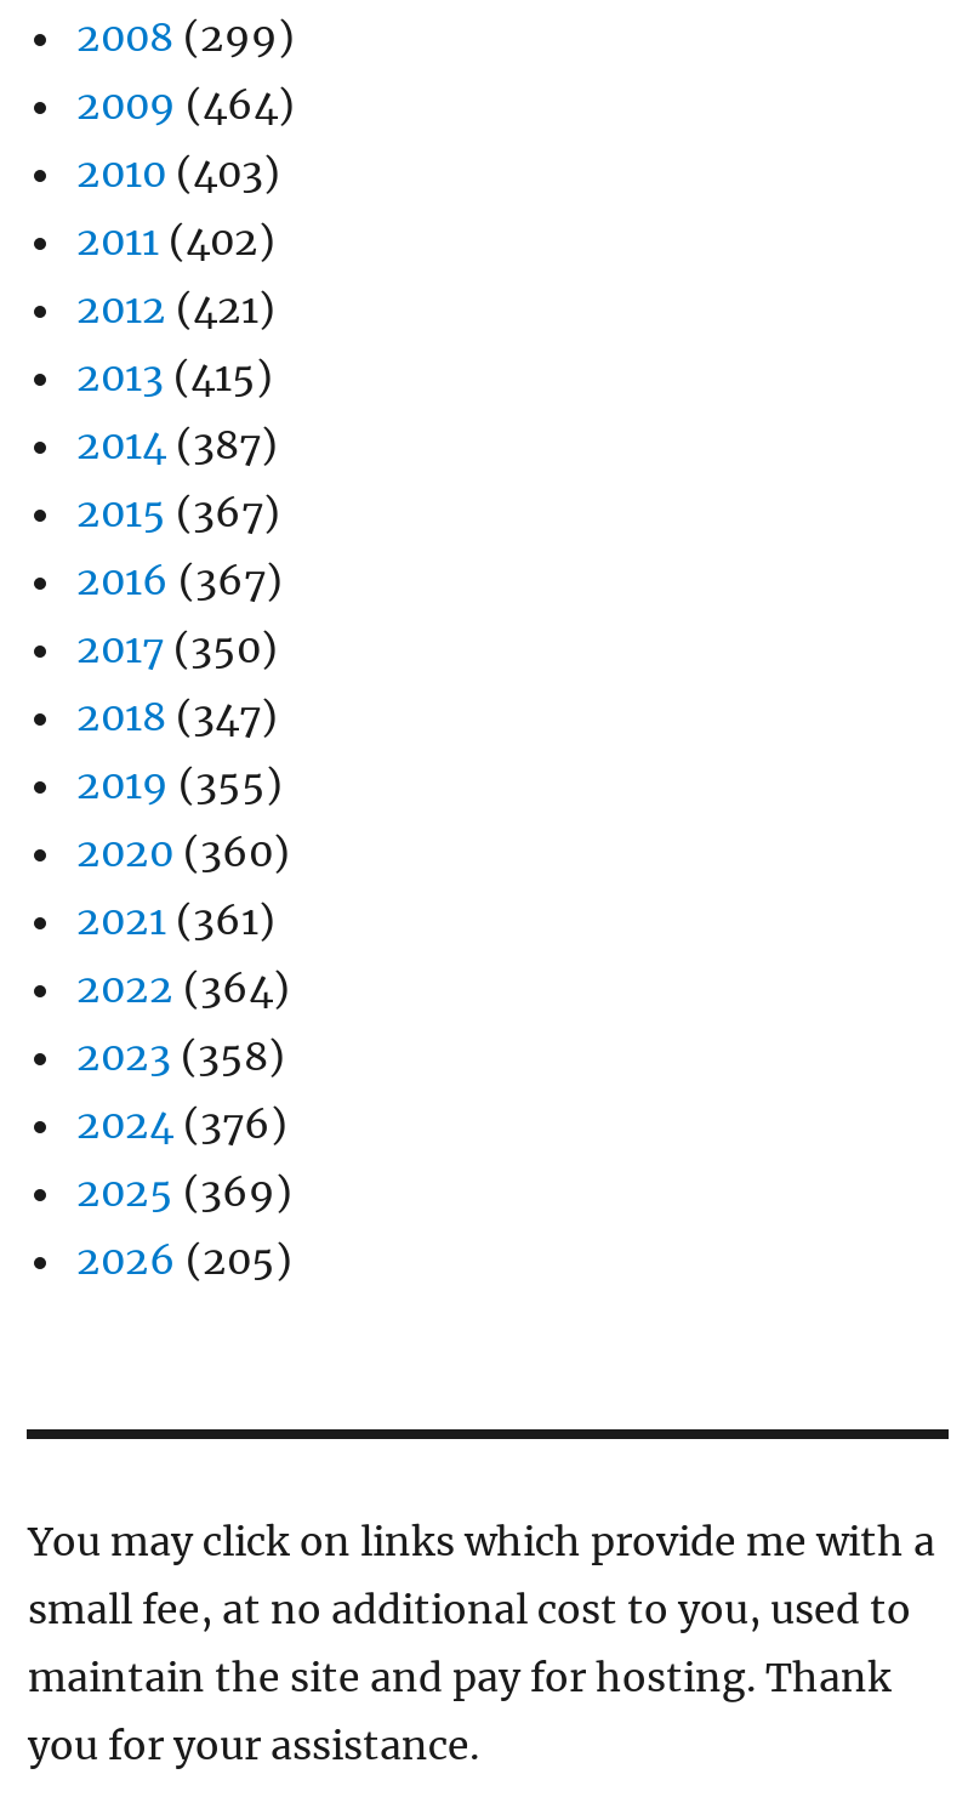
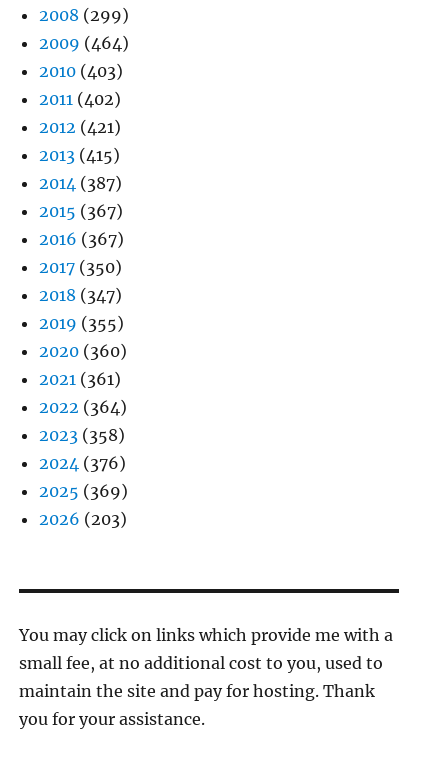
[76,1235,292,1284] 2026 (205) -> [39,509,127,529] 2026 (203)

